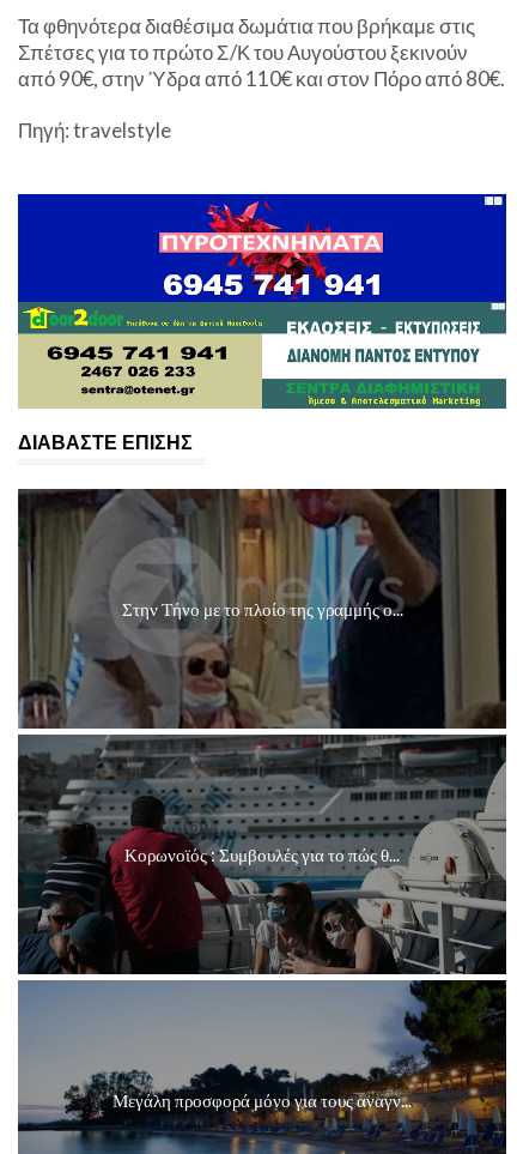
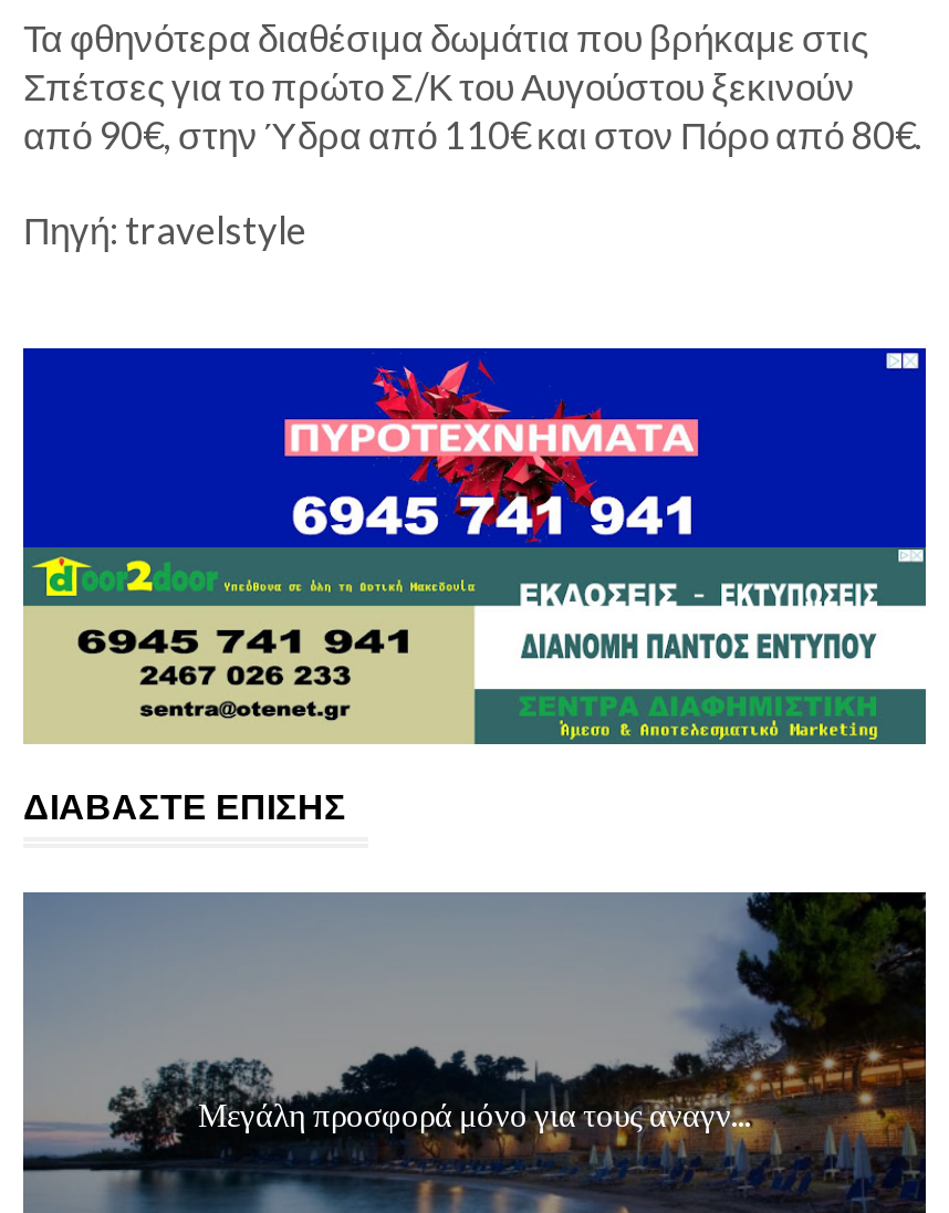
[17,488,506,975] [image] | Στην Τήνο με το πλοίο της γραμμής ο... -> none
[124,844,400,865] Κορωνοϊός : Συμβουλές για το πώς θ... -> none

